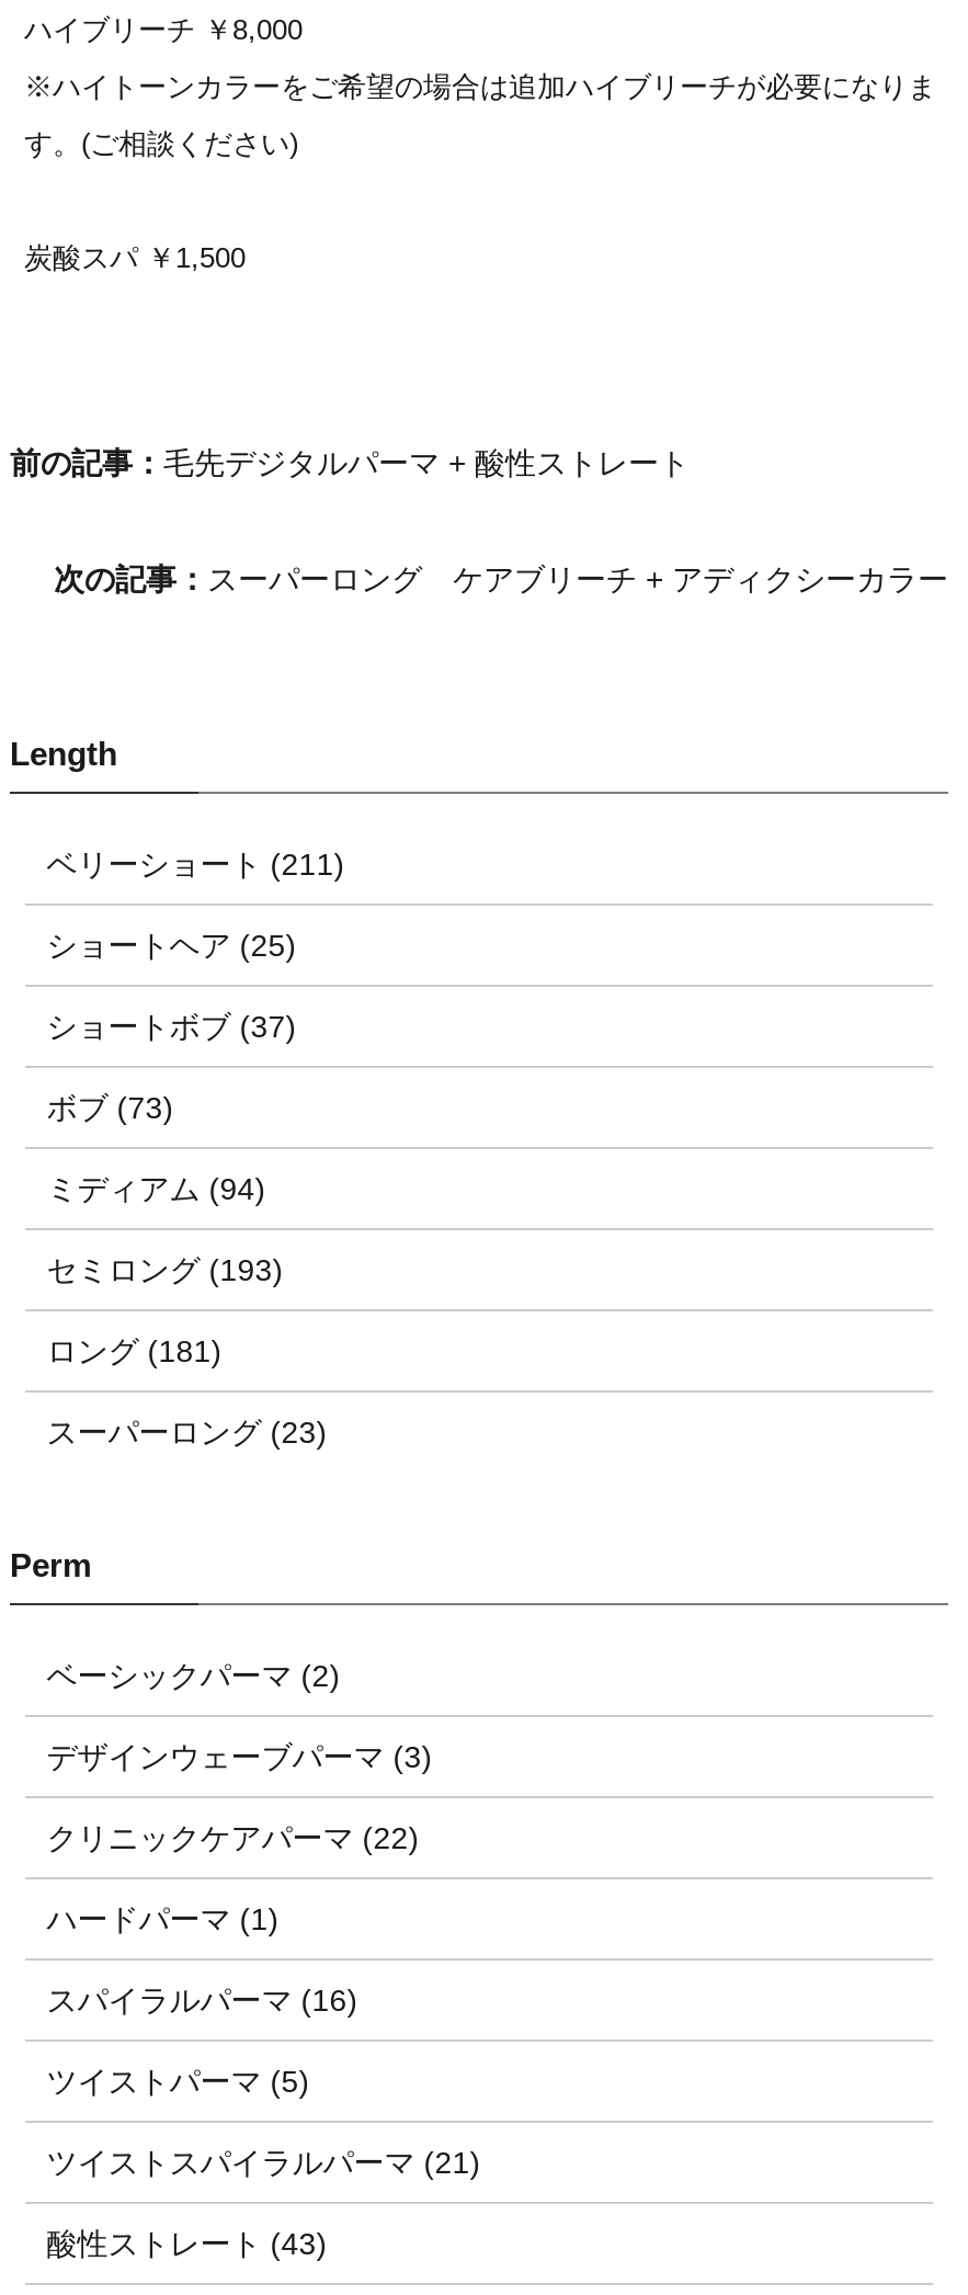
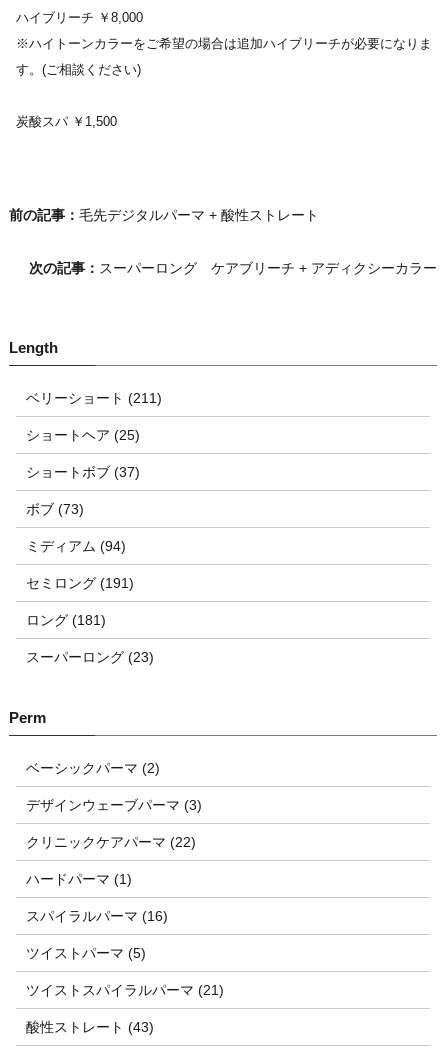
[47,1252,283,1287] セミロング (193) -> [26,575,134,591] セミロング (191)

